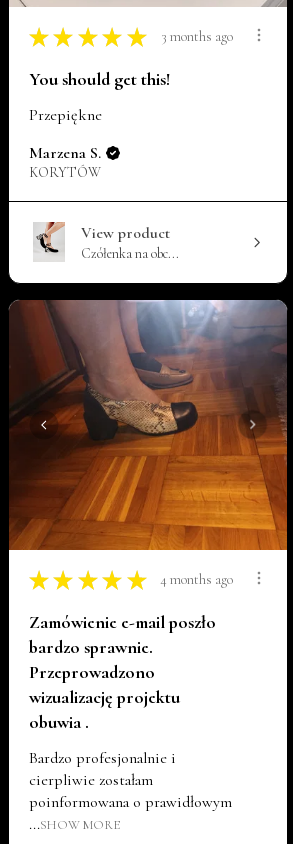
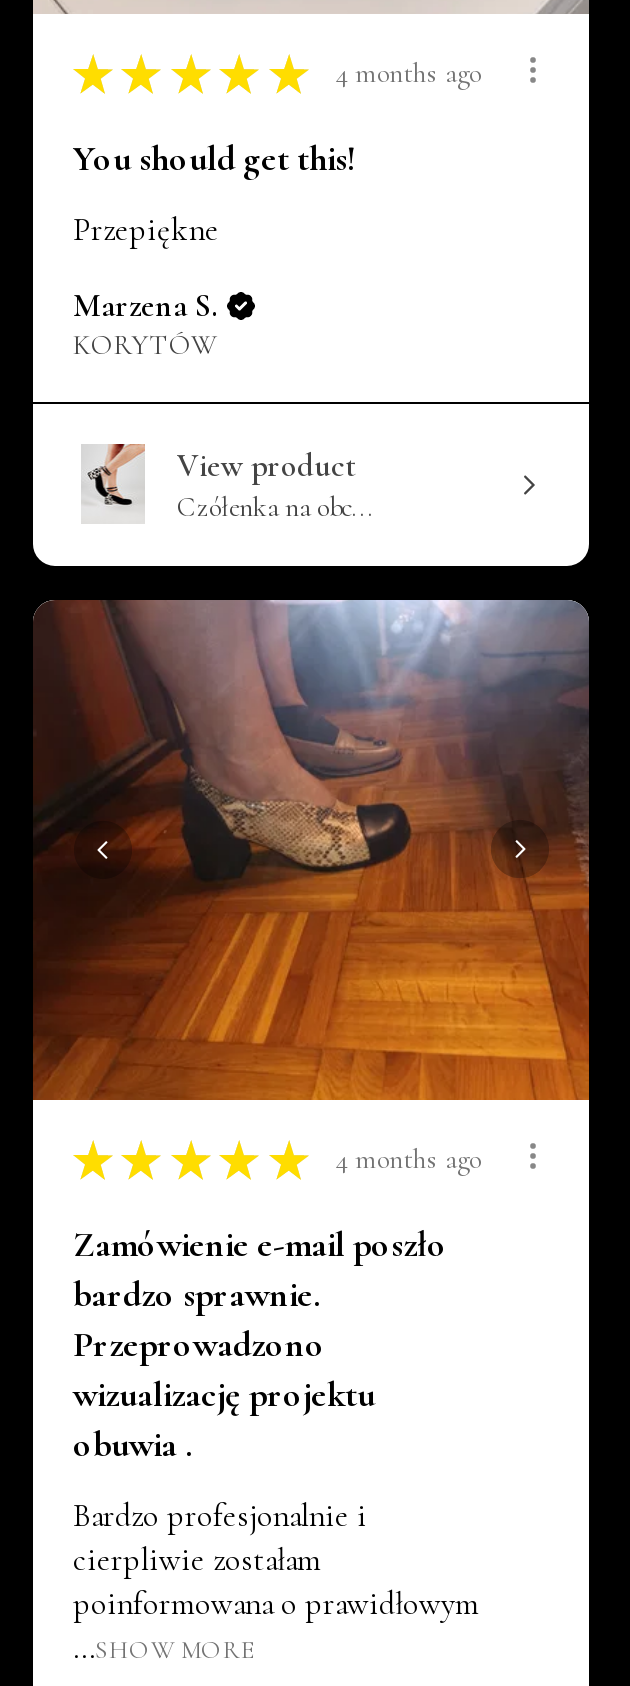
[161,28,233,45] 3 months ago -> [335,57,481,91] 4 months ago

